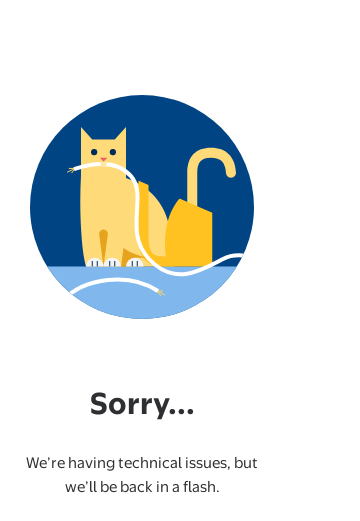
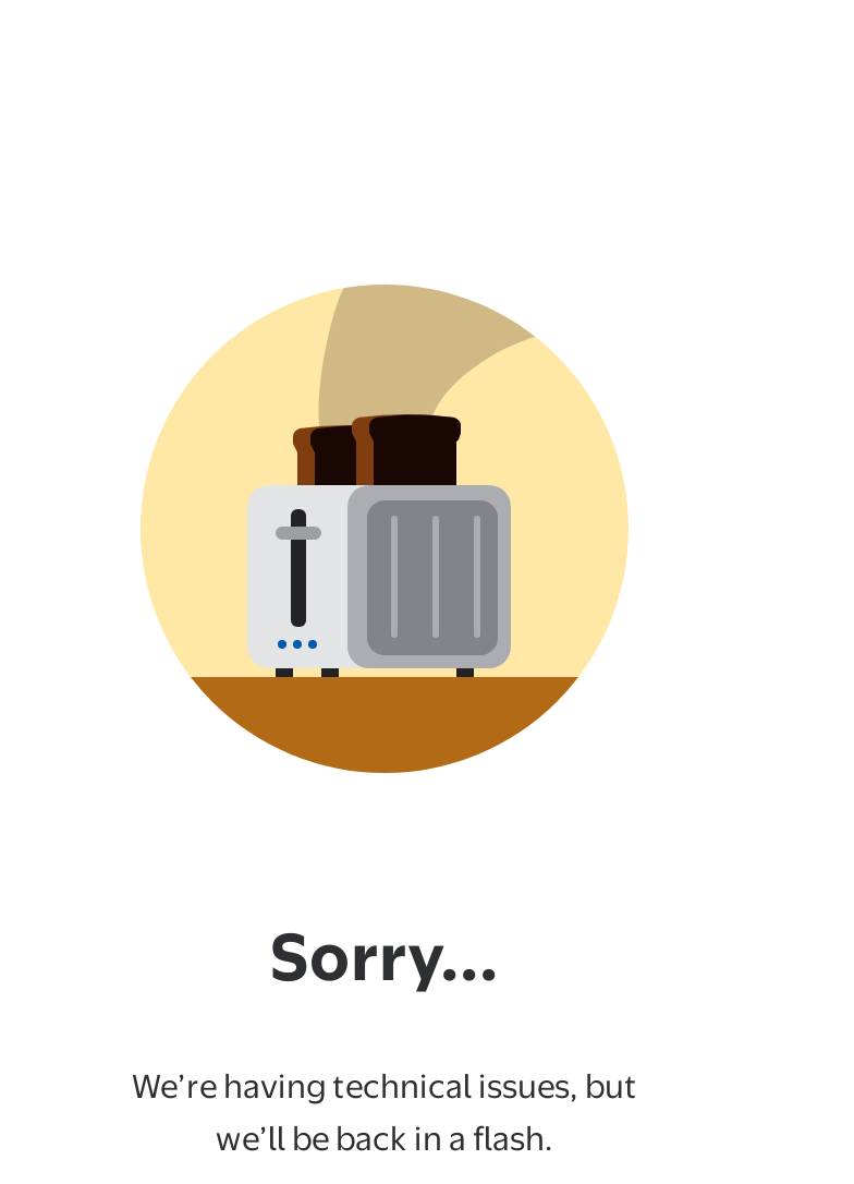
[29,94,255,320] [image] -> [141,282,629,775] [image]

